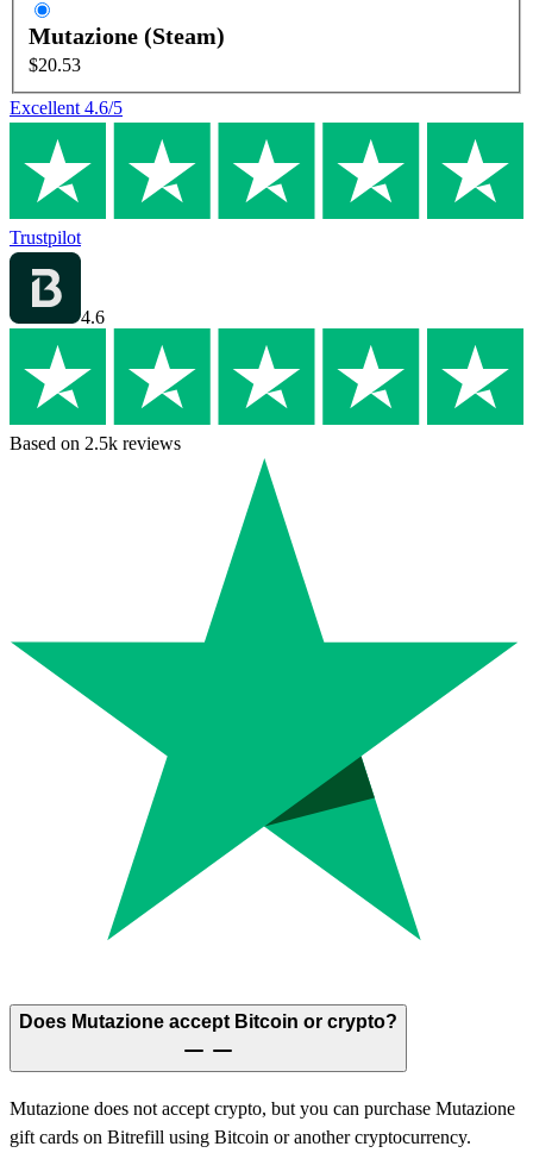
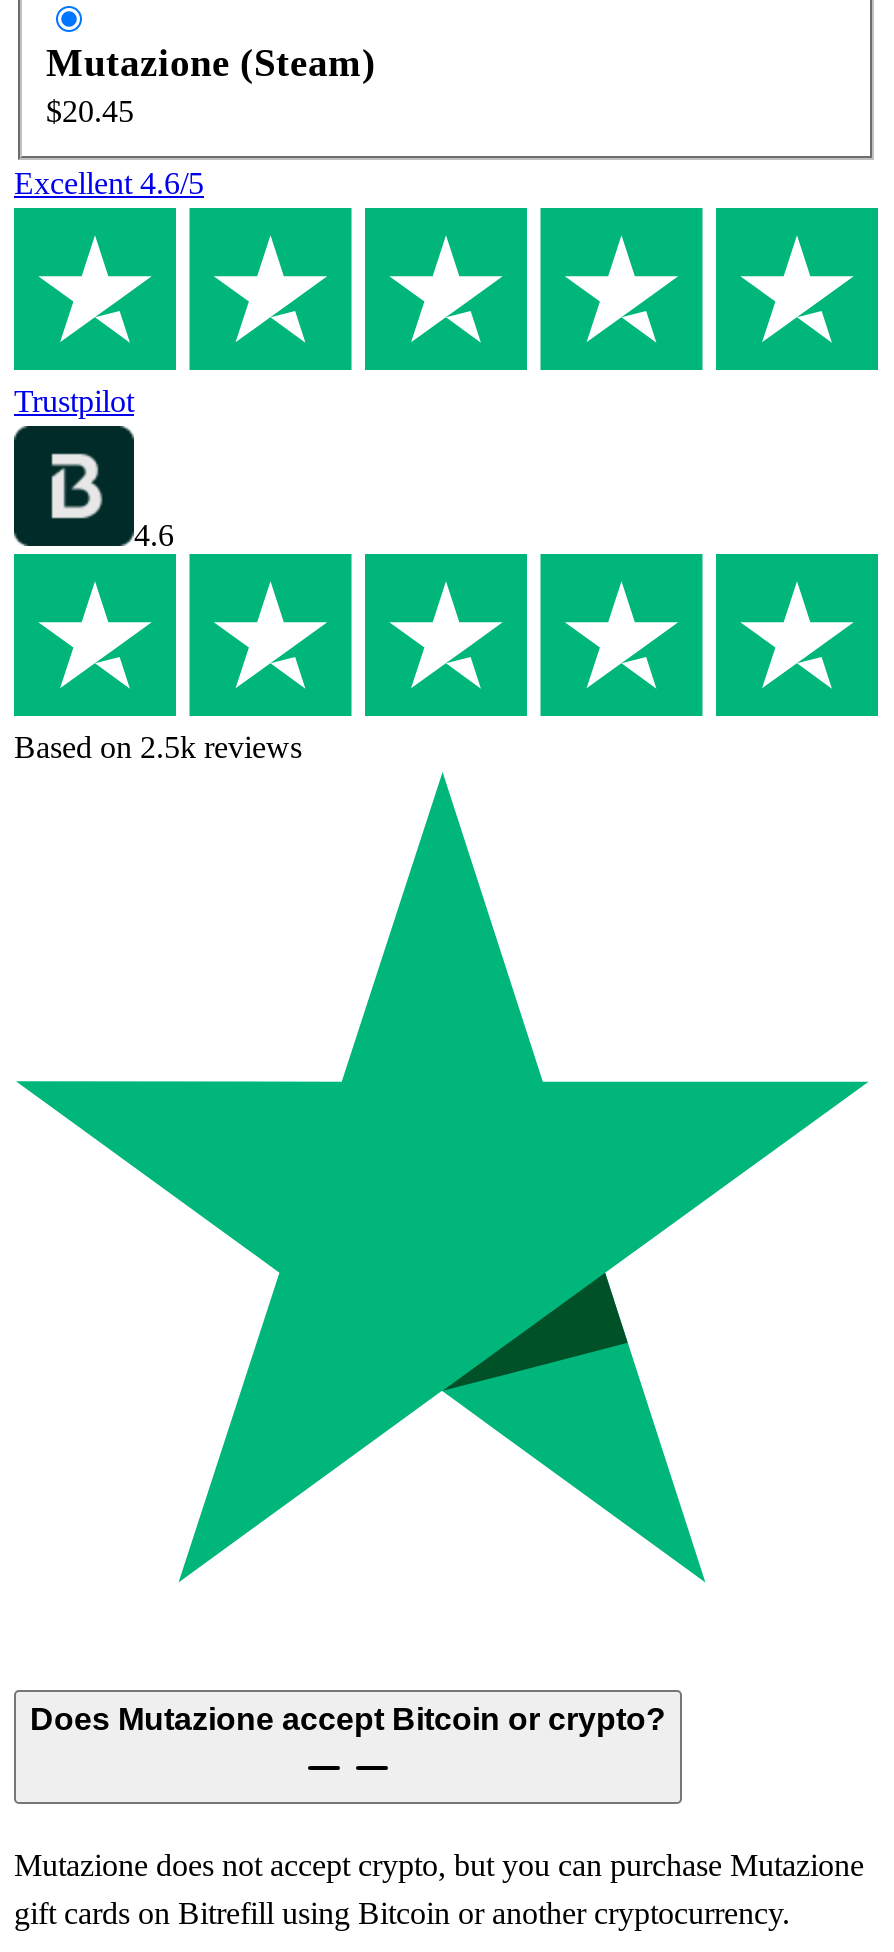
[29,54,81,75] $20.53 -> [46,93,134,127] $20.45

